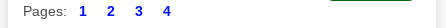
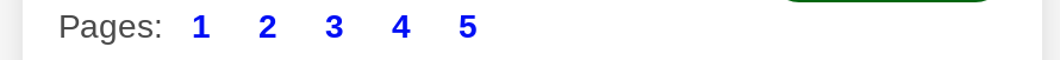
none -> [459,7,478,45] 5

